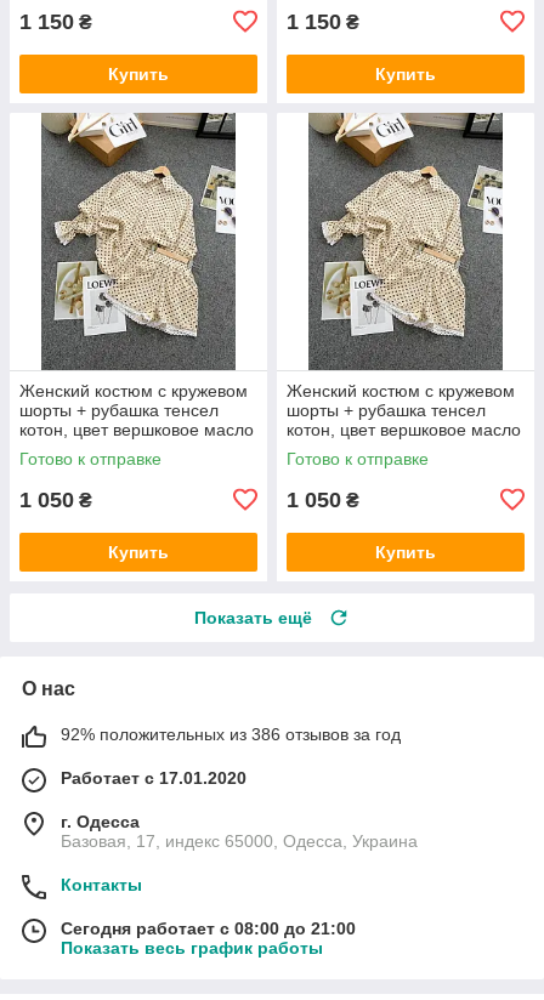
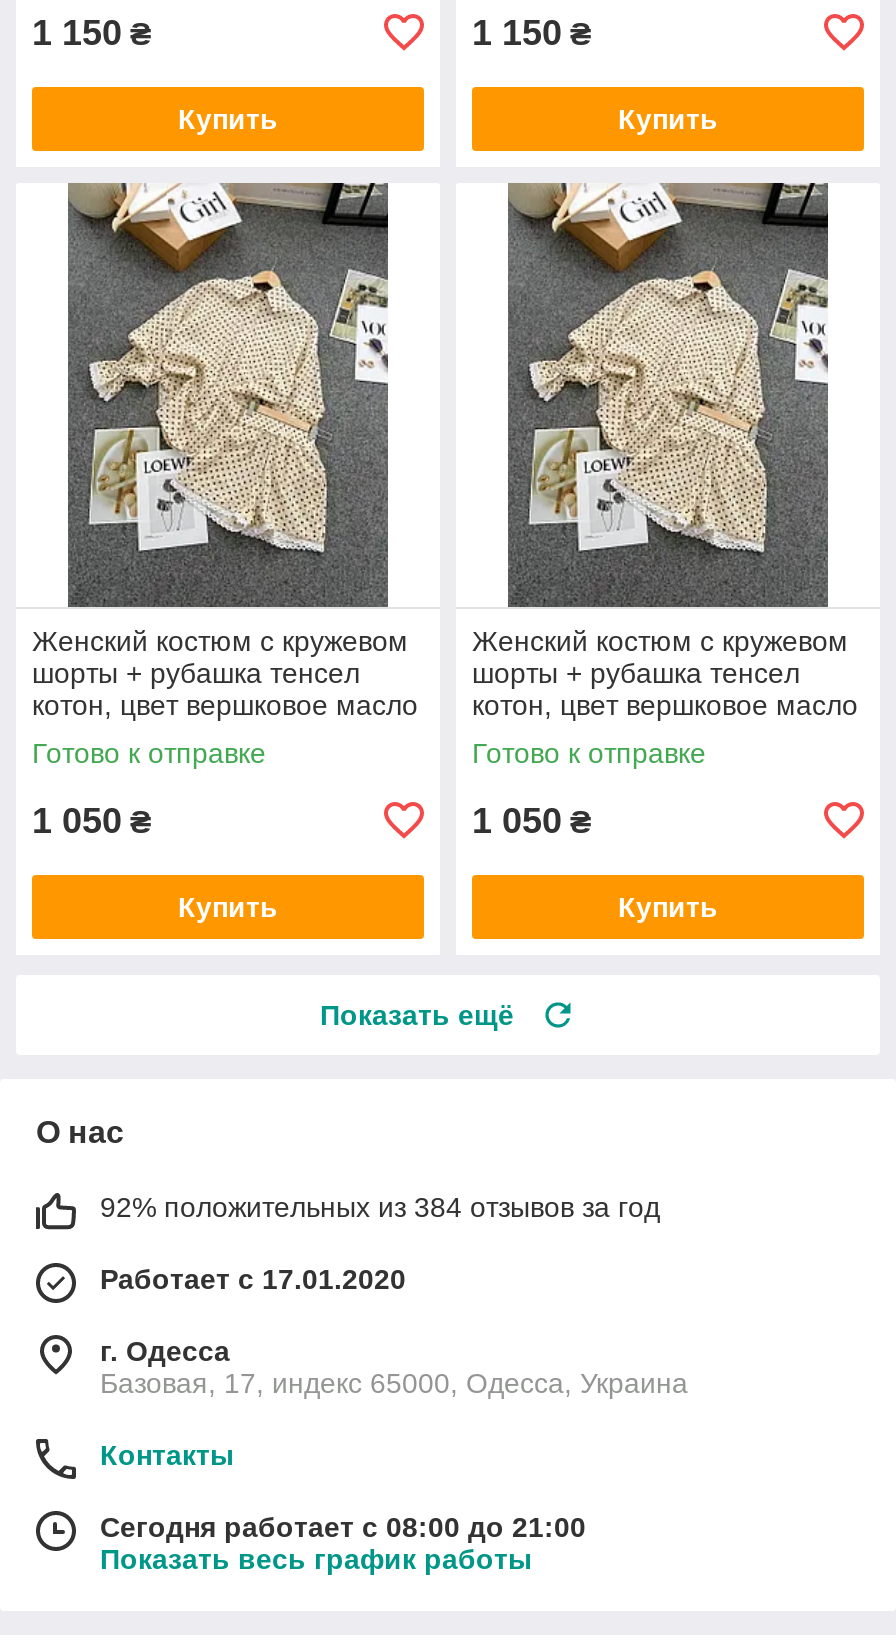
[61,724,401,744] 92% положительных из 386 отзывов за год -> [100,1191,660,1223] 92% положительных из 384 отзывов за год

